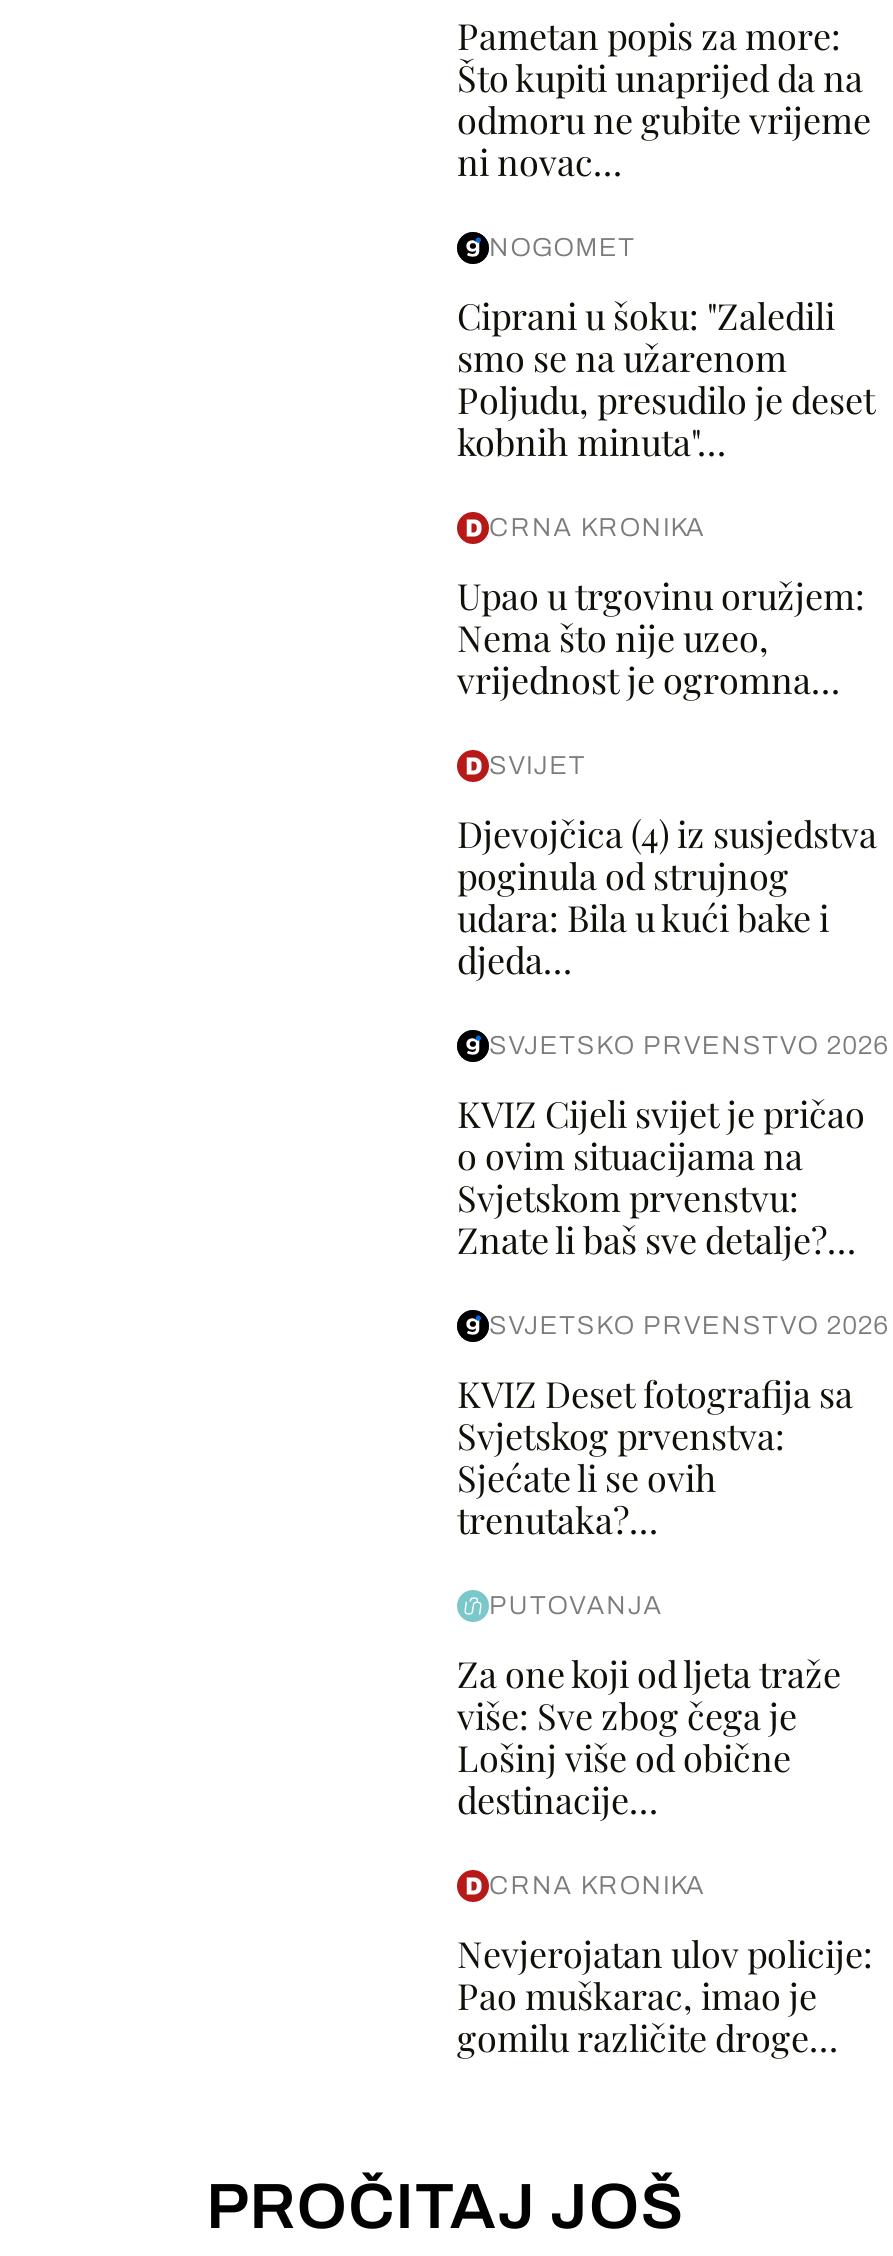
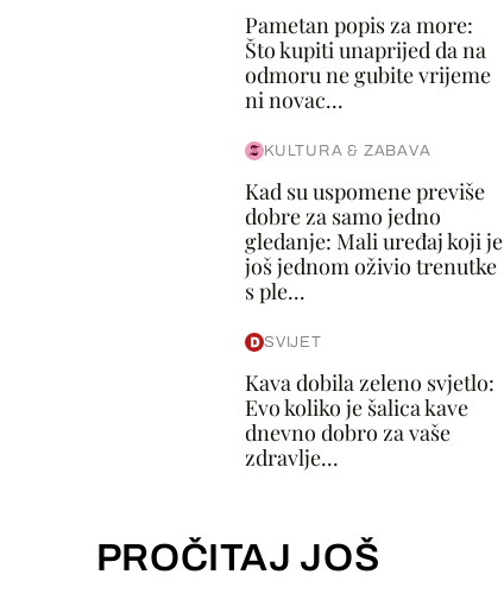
[457,234,875,704] NOGOMET | Ciprani u šoku: "Zaledili | smo se na užarenom | Poljudu, presudilo je deset | kobnih minuta"... | CRNA KRONIKA | Upao u trgovinu oružjem: | Nema što nije uzeo, | vrijednost je ogromna... -> [245,143,503,305] KULTURA & ZABAVA | Kad su uspomene previše | dobre za samo jedno | gledanje: Mali uređaj koji je | još jednom oživio trenutke | s ple...
[457,810,889,2062] Djevojčica (4) iz susjedstva | poginula od strujnog | udara: Bila u kući bake i | djeda... | SVJETSKO PRVENSTVO 2026 | KVIZ Cijeli svijet je pričao | o ovim situacijama na | Svjetskom prvenstvu: | Znate li baš sve detalje?... | SVJETSKO PRVENSTVO 2026 | KVIZ Deset fotografija sa | Svjetskog prvenstva: | Sjećate li se ovih | trenutaka?... | PUTOVANJA | Za one koji od ljeta traže | više: Sve zbog čega je | Lošinj više od obične | destinacije... | CRNA KRONIKA | Nevjerojatan ulov policije: | Pao muškarac, imao je | gomilu različite droge... -> [245,368,494,472] Kava dobila zeleno svjetlo: | Evo koliko je šalica kave | dnevno dobro za vaše | zdravlje...

